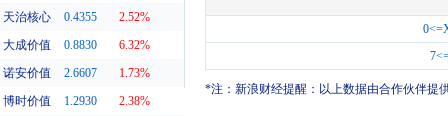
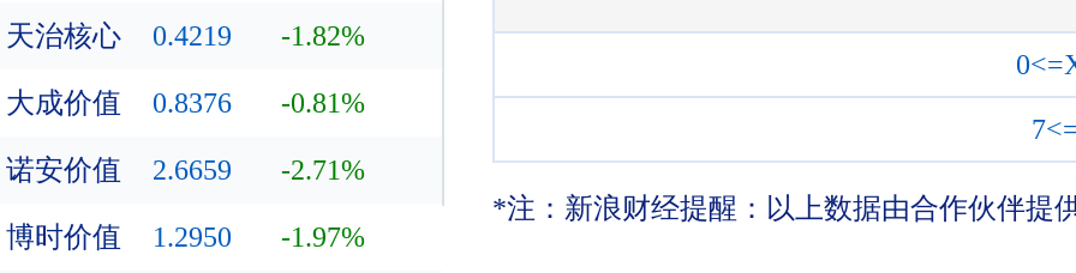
[63,10,96,24] 0.4355 -> [153,19,232,53] 0.4219
[119,10,150,24] 2.52% -> [281,19,365,53] -1.82%
[63,38,96,52] 0.8830 -> [153,86,232,120] 0.8376
[119,38,150,52] 6.32% -> [281,86,365,120] -0.81%
[63,66,96,80] 2.6607 -> [153,153,232,187] 2.6659
[119,66,150,80] 1.73% -> [281,153,365,187] -2.71%
[63,94,96,108] 1.2930 -> [153,220,232,254] 1.2950
[119,94,150,108] 2.38% -> [281,220,365,254] -1.97%

